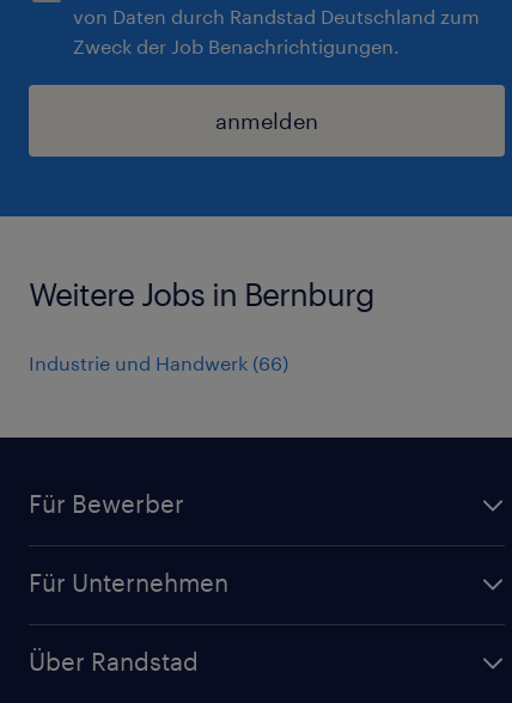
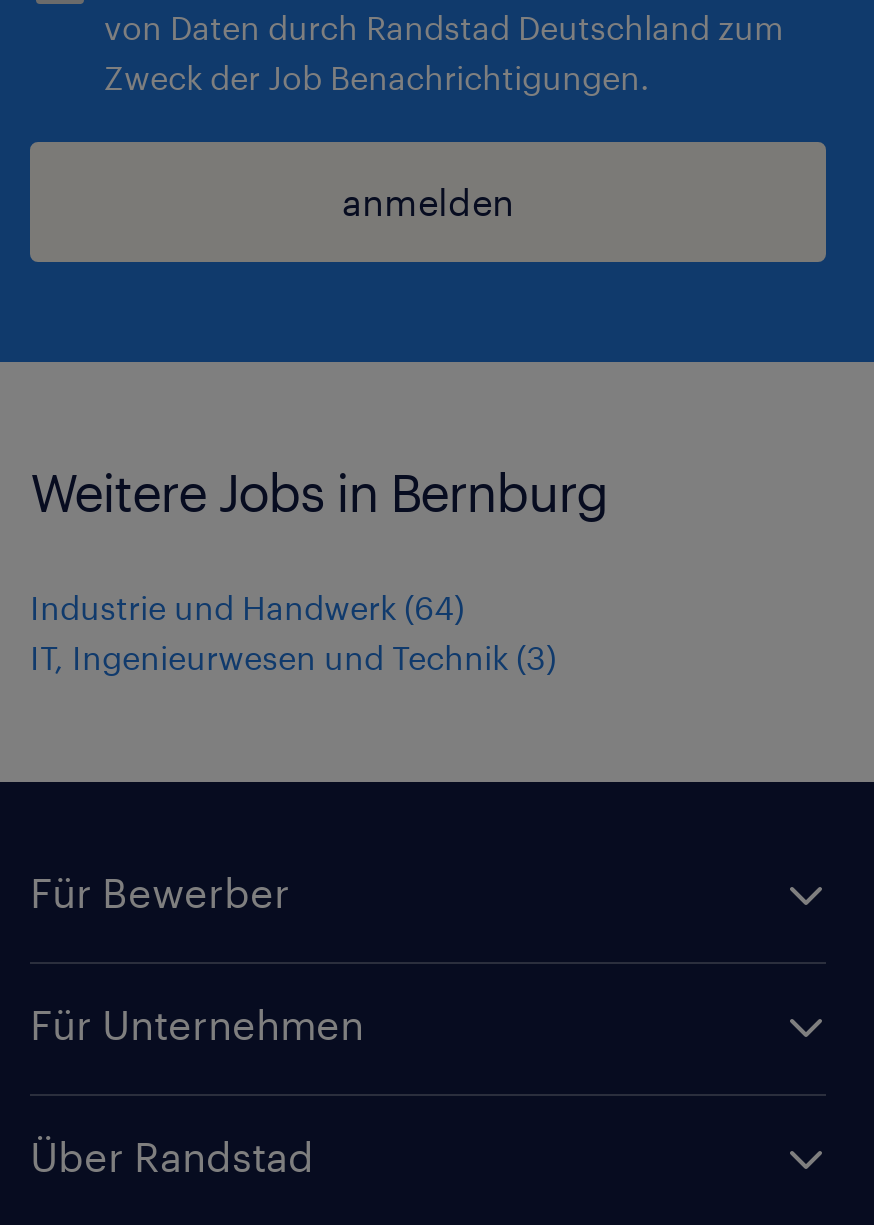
[29,351,288,374] Industrie und Handwerk (66) -> [30,588,556,676] Industrie und Handwerk (64) | IT, Ingenieurwesen und Technik (3)

